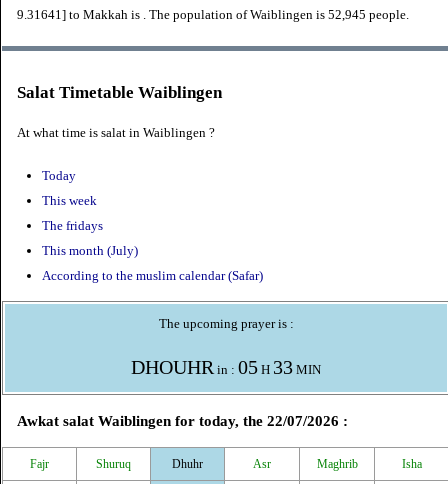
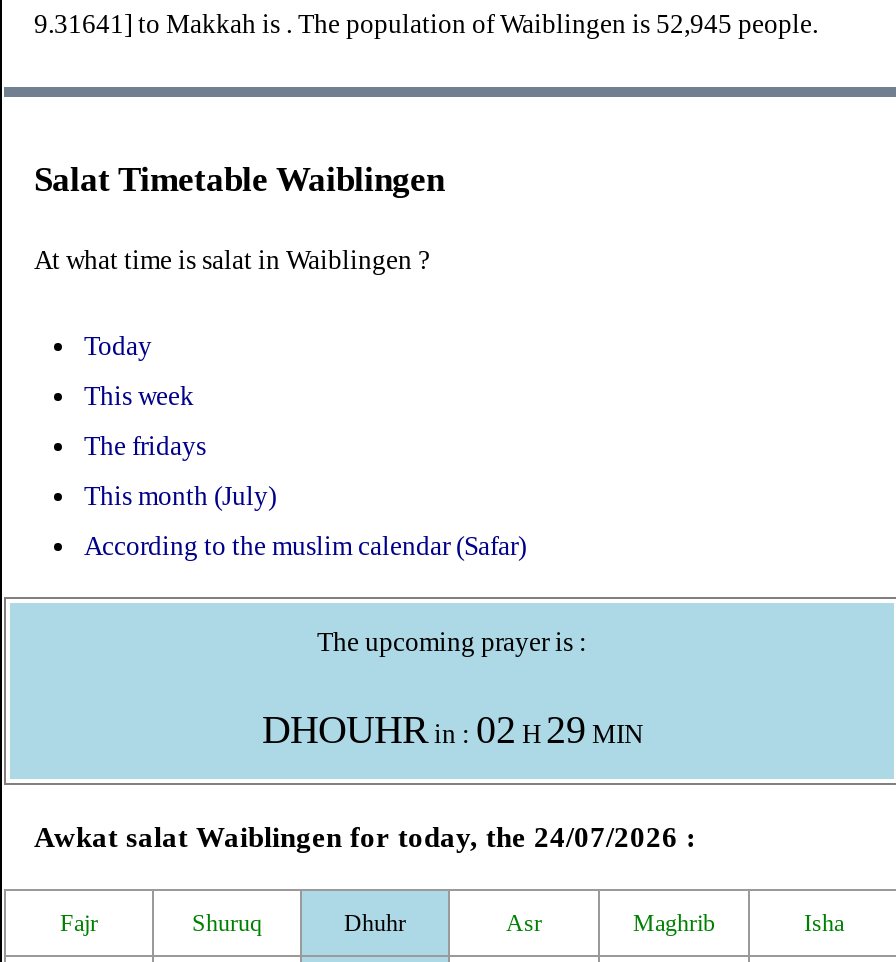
[131,356,321,378] DHOUHR in : 05 H33 MIN -> [262,707,642,751] DHOUHR in : 02 H29 MIN
[17,413,348,429] Awkat salat Waiblingen for today, the 22/07/2026 : -> [34,821,696,853] Awkat salat Waiblingen for today, the 24/07/2026 :

